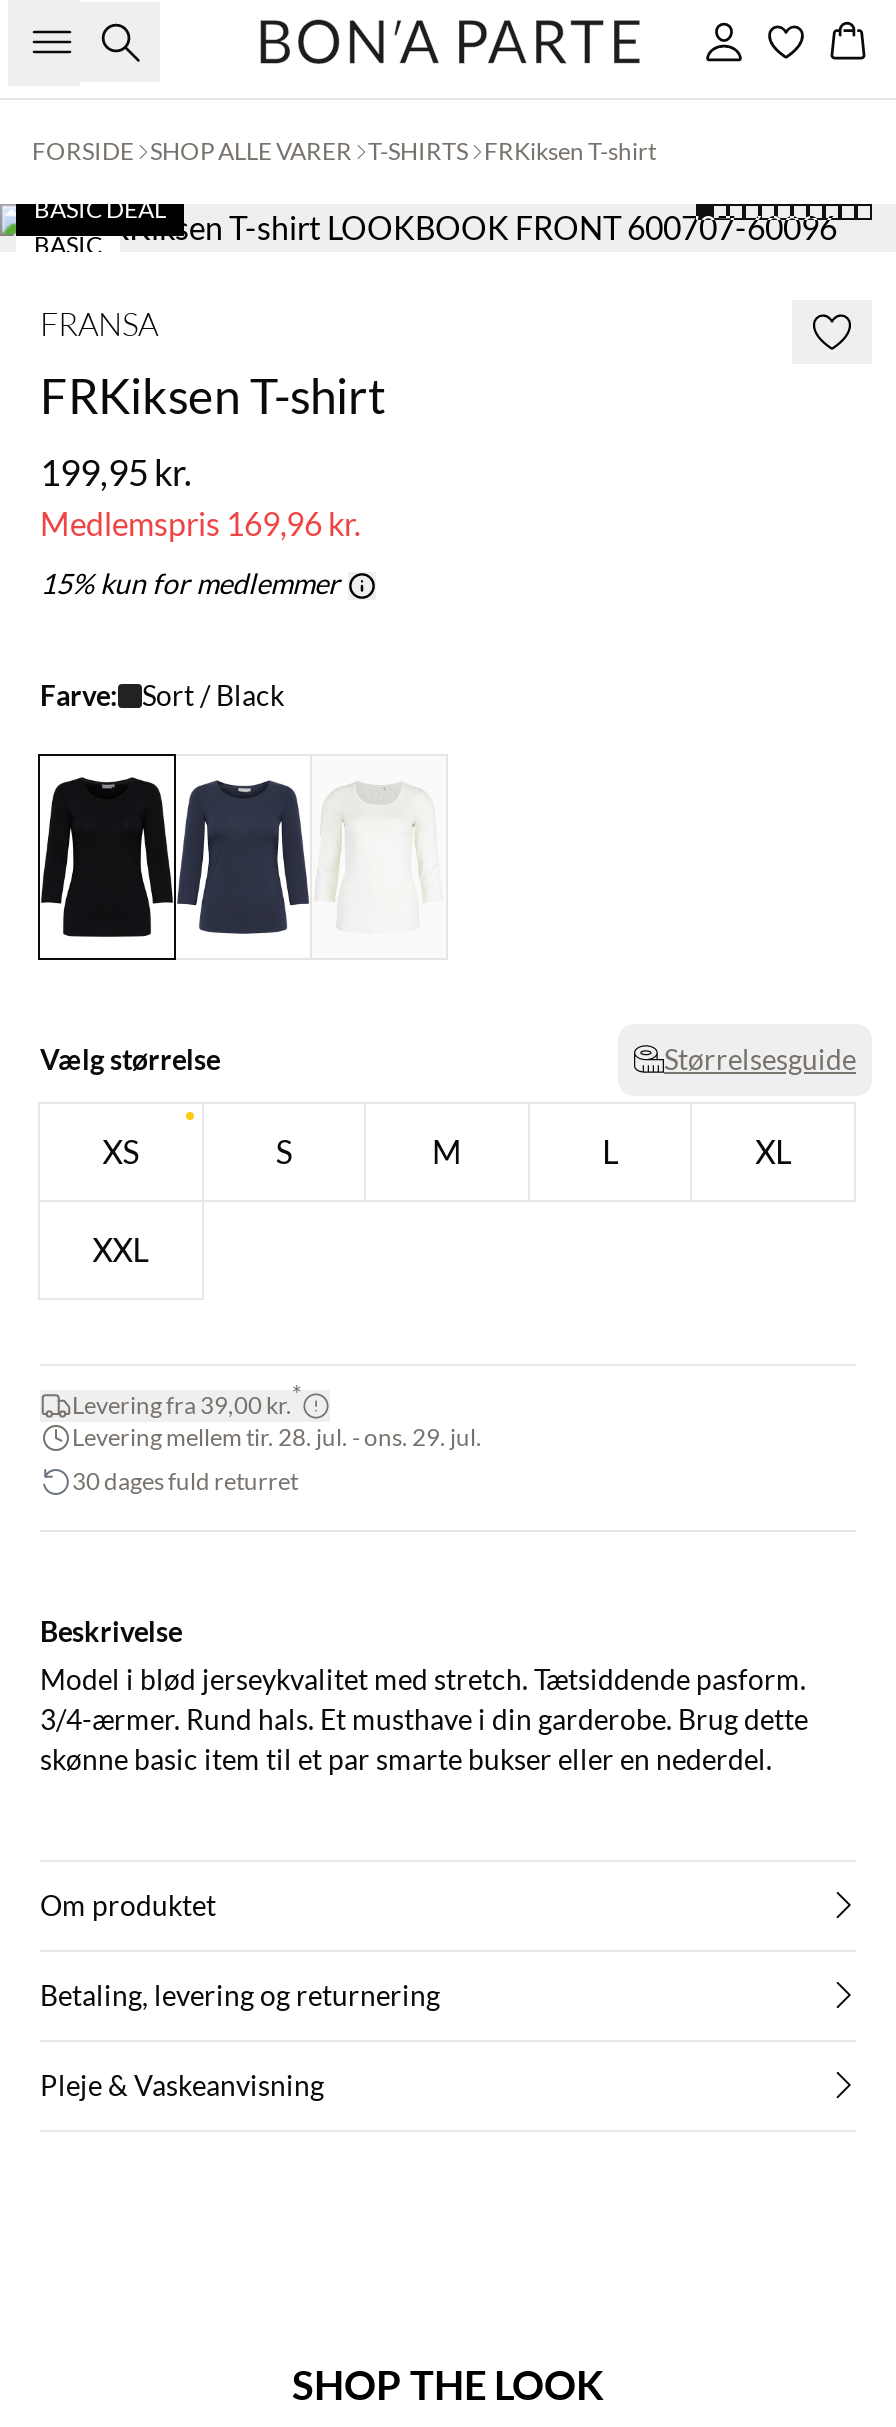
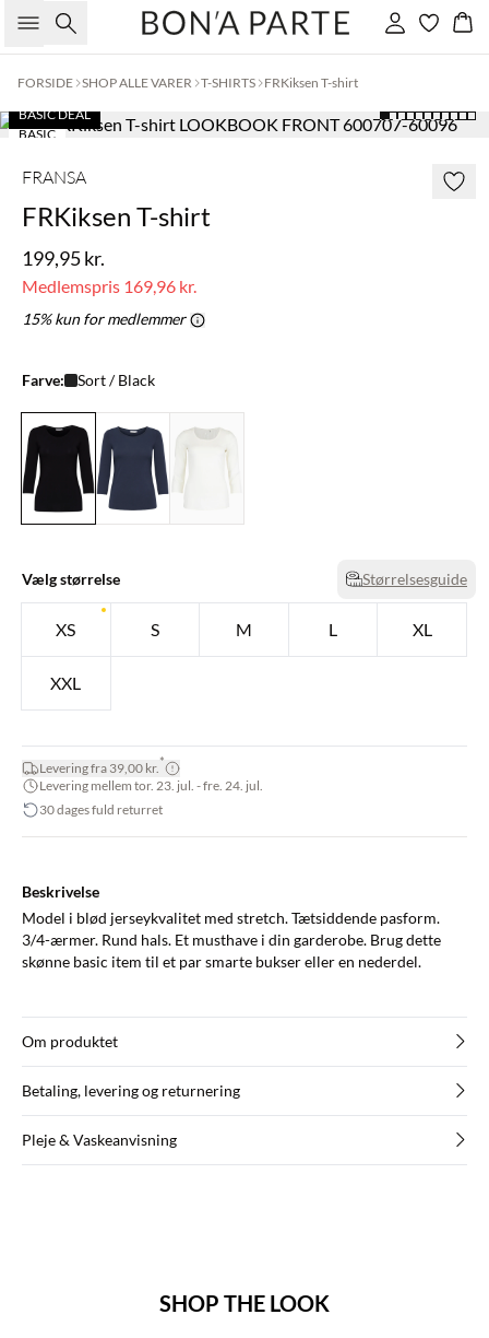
[72,1421,482,1451] Levering mellem tir. 28. jul. - ons. 29. jul. -> [39,777,263,793] Levering mellem tor. 23. jul. - fre. 24. jul.

